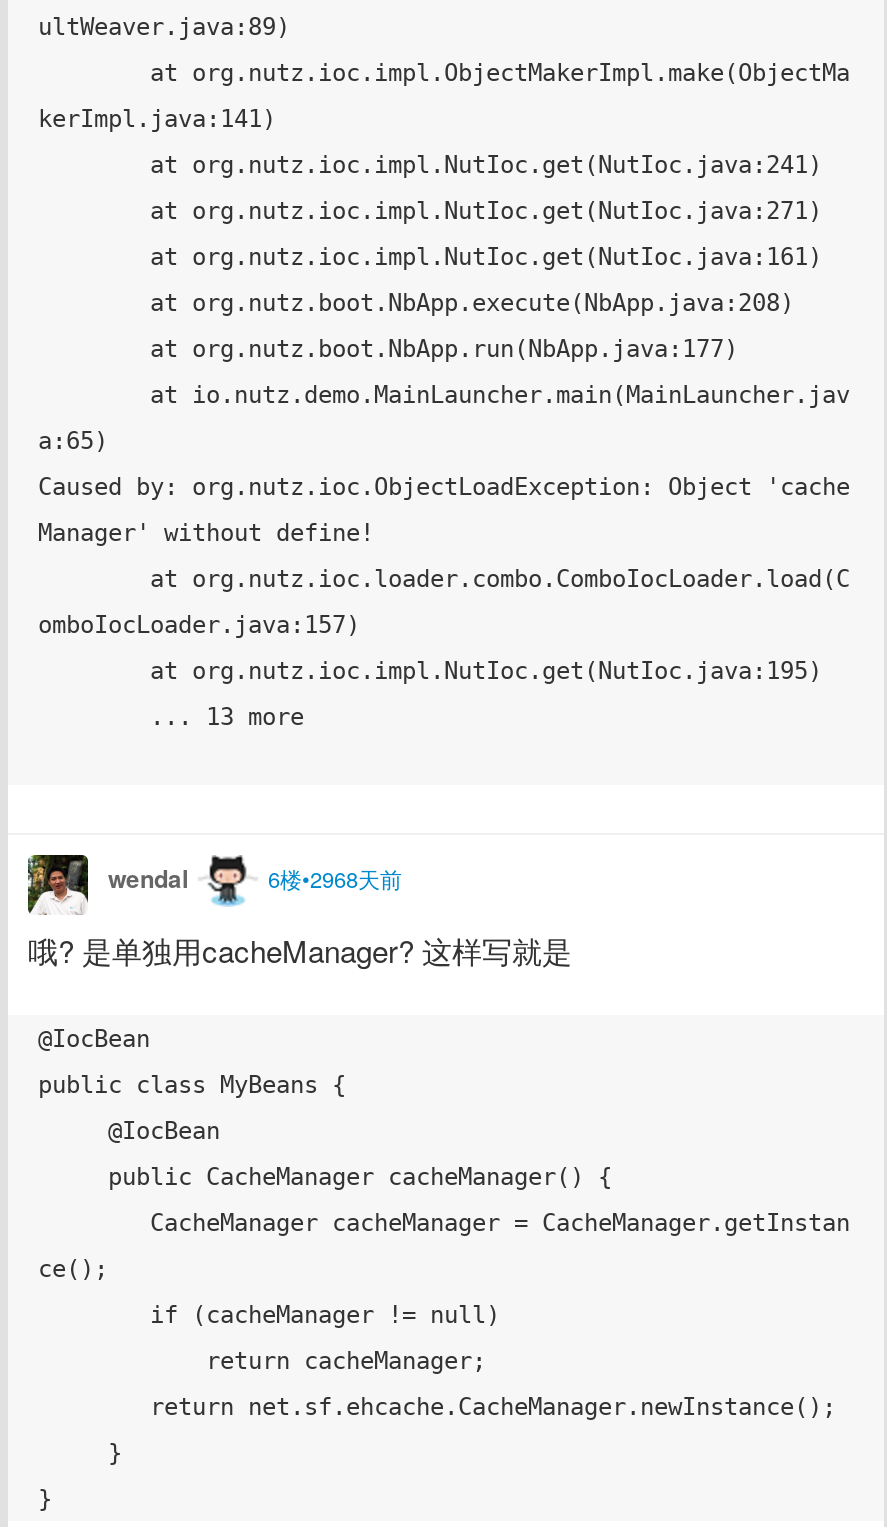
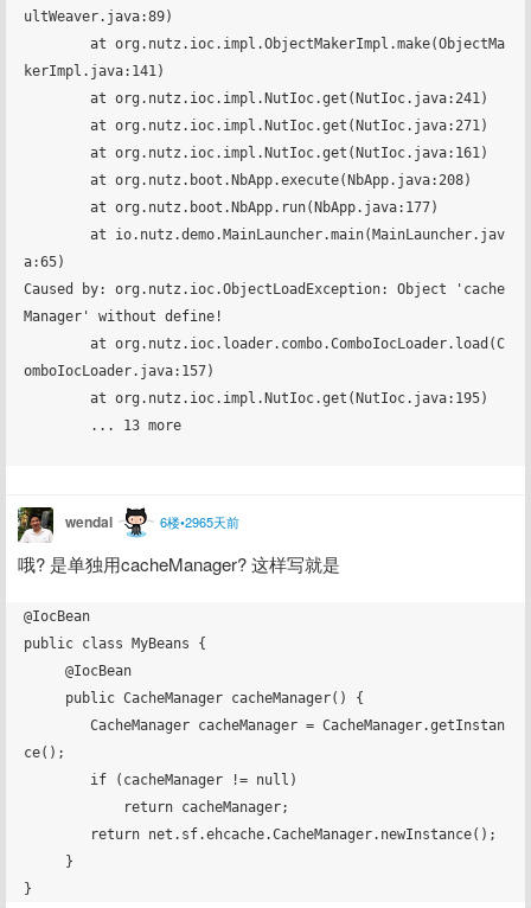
[268,862,402,894] 6楼•2968天前 -> [160,512,239,531] 6楼•2965天前

